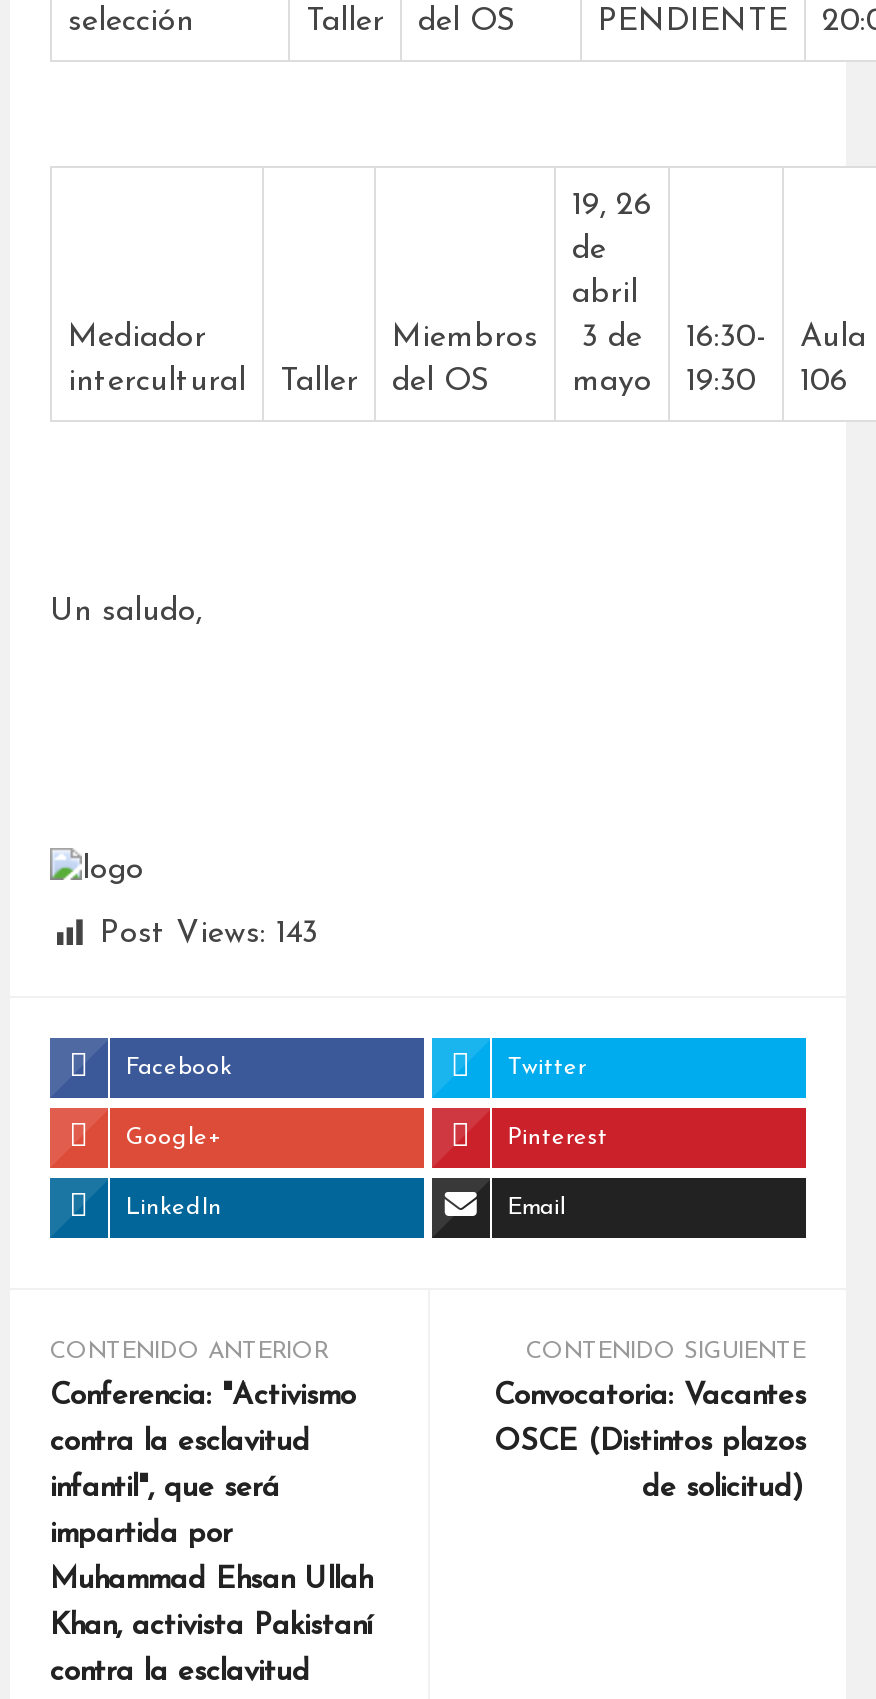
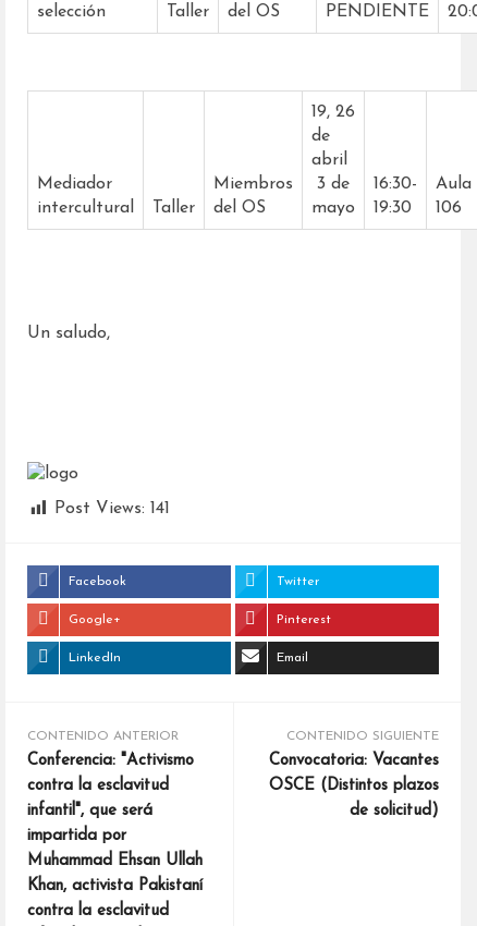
[100,917,318,949] Post Views: 143 -> [54,500,170,517] Post Views: 141

